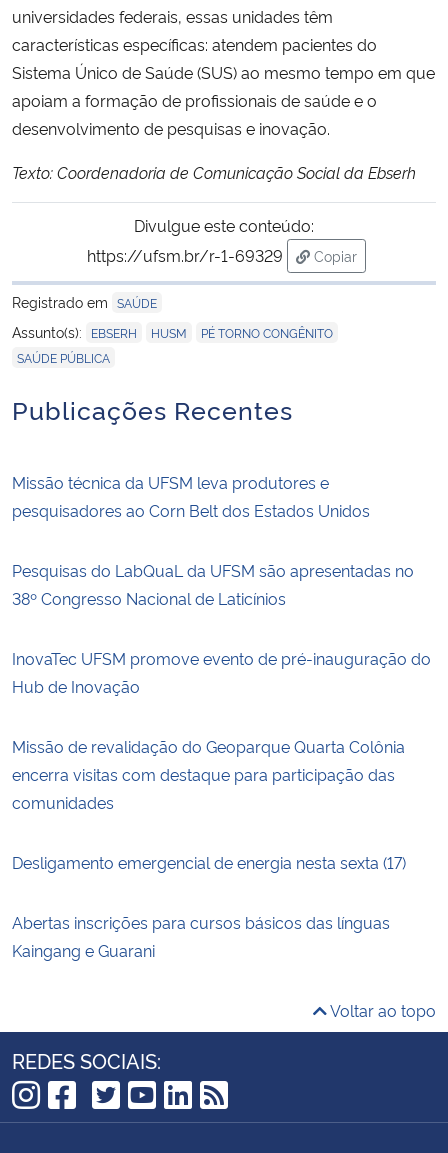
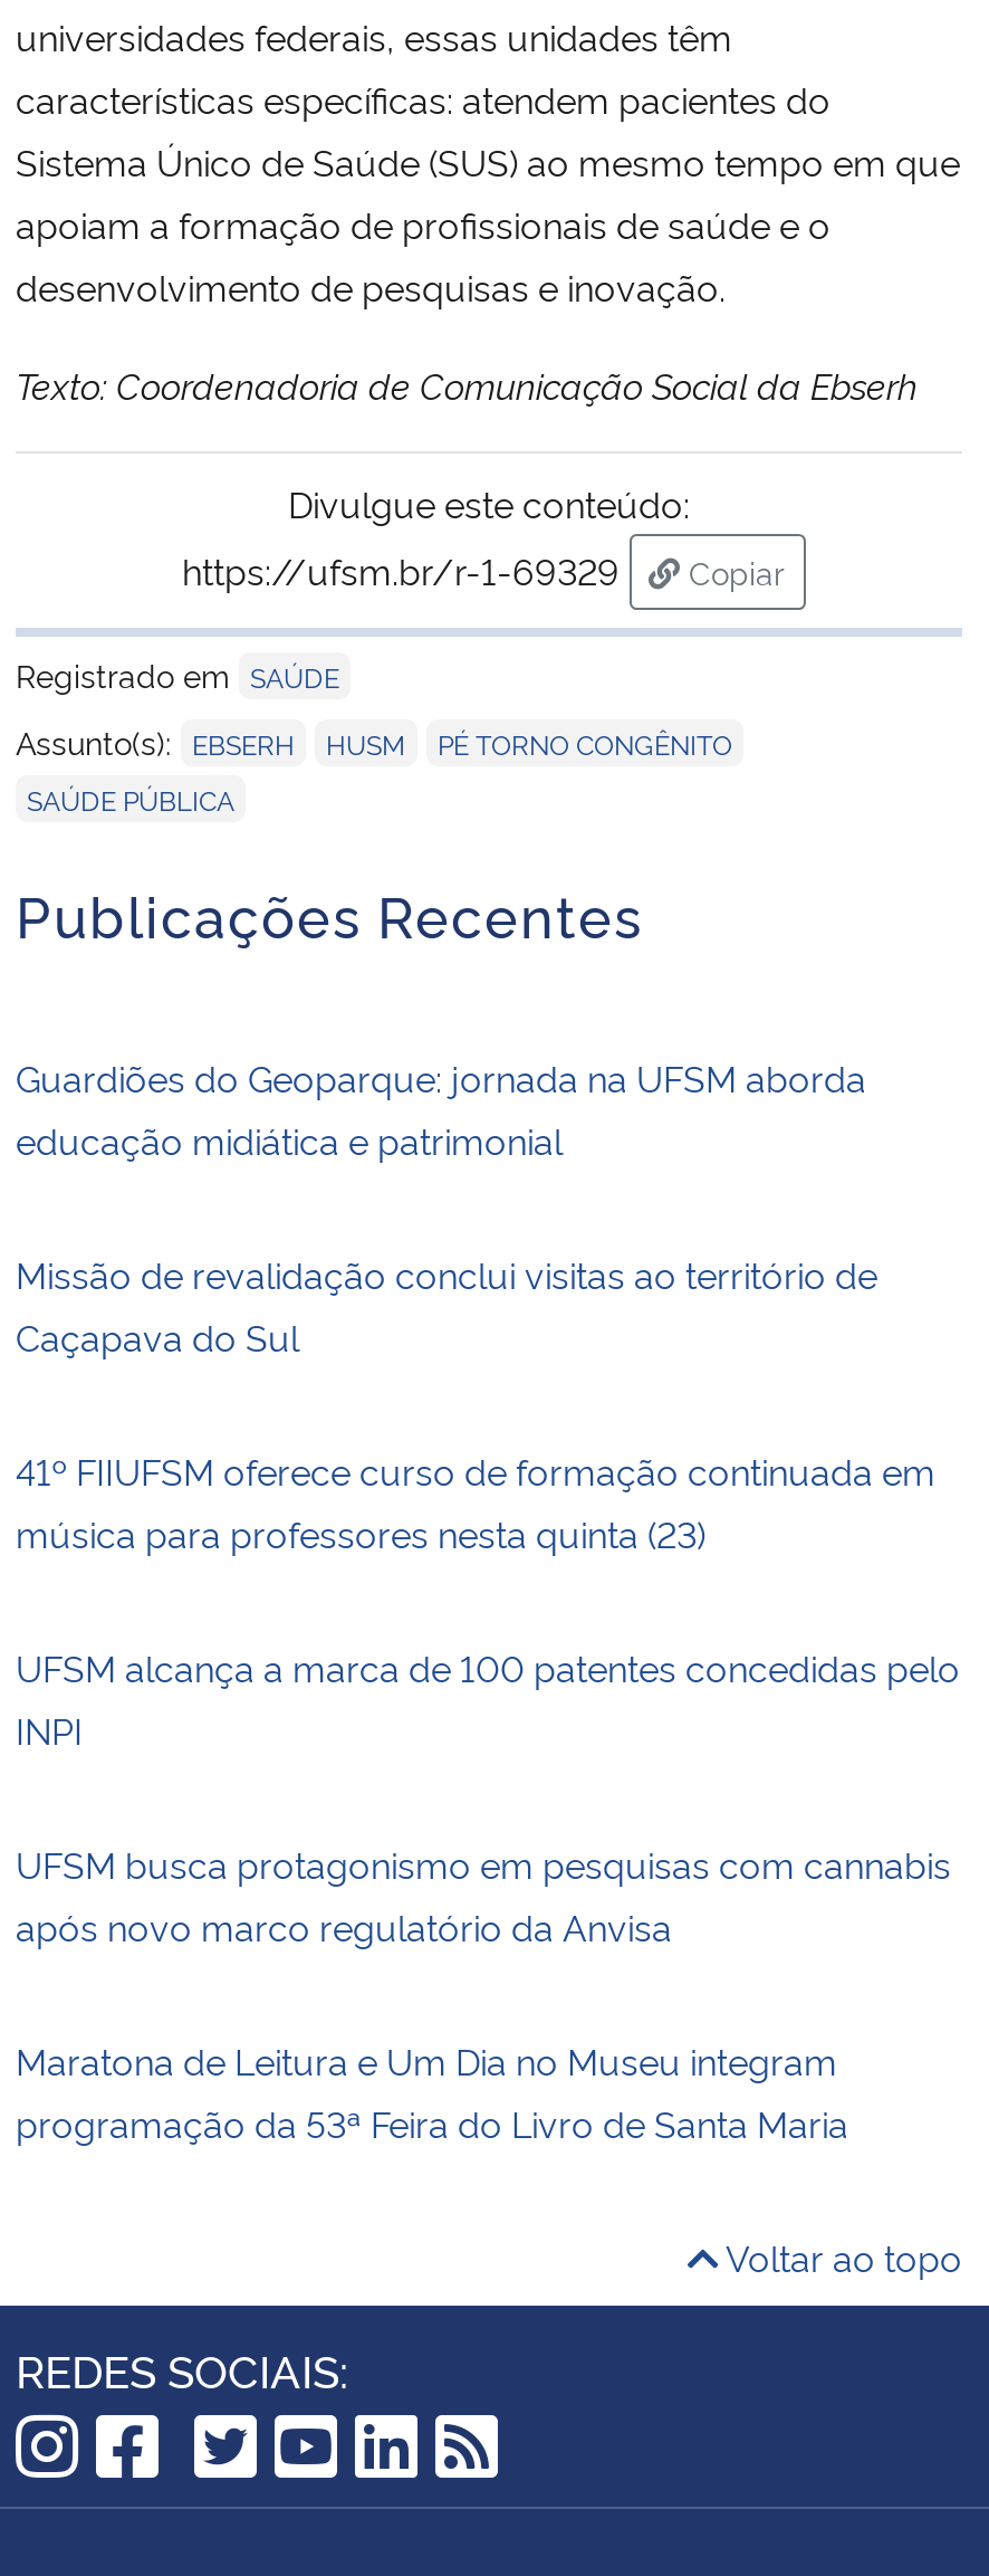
[12,471,370,521] Missão técnica da UFSM leva produtores e | pesquisadores ao Corn Belt dos Estados Unidos -> [16,1051,866,1163] Guardiões do Geoparque: jornada na UFSM aborda | educação midiática e patrimonial
[12,559,414,609] Pesquisas do LabQuaL da UFSM são apresentadas no | 38º Congresso Nacional de Laticínios -> [16,1248,877,1360] Missão de revalidação conclui visitas ao território de | Caçapava do Sul
[12,647,431,697] InovaTec UFSM promove evento de pré-inauguração do | Hub de Inovação -> [16,1445,935,1556] 41º FIIUFSM oferece curso de formação continuada em | música para professores nesta quinta (23)
[12,735,405,813] Missão de revalidação do Geoparque Quarta Colônia | encerra visitas com destaque para participação das | comunidades -> [16,1641,960,1753] UFSM alcança a marca de 100 patentes concedidas pelo | INPI
[12,851,406,873] Desligamento emergencial de energia nesta sexta (17) -> [16,1838,951,1950] UFSM busca protagonismo em pesquisas com cannabis | após novo marco regulatório da Anvisa
[12,911,390,961] Abertas inscrições para cursos básicos das línguas | Kaingang e Guarani -> [16,2034,848,2146] Maratona de Leitura e Um Dia no Museu integram | programação da 53ª Feira do Livro de Santa Maria

